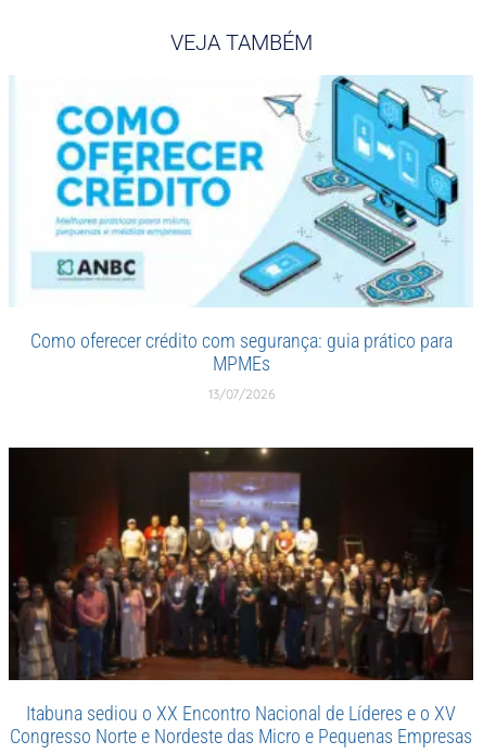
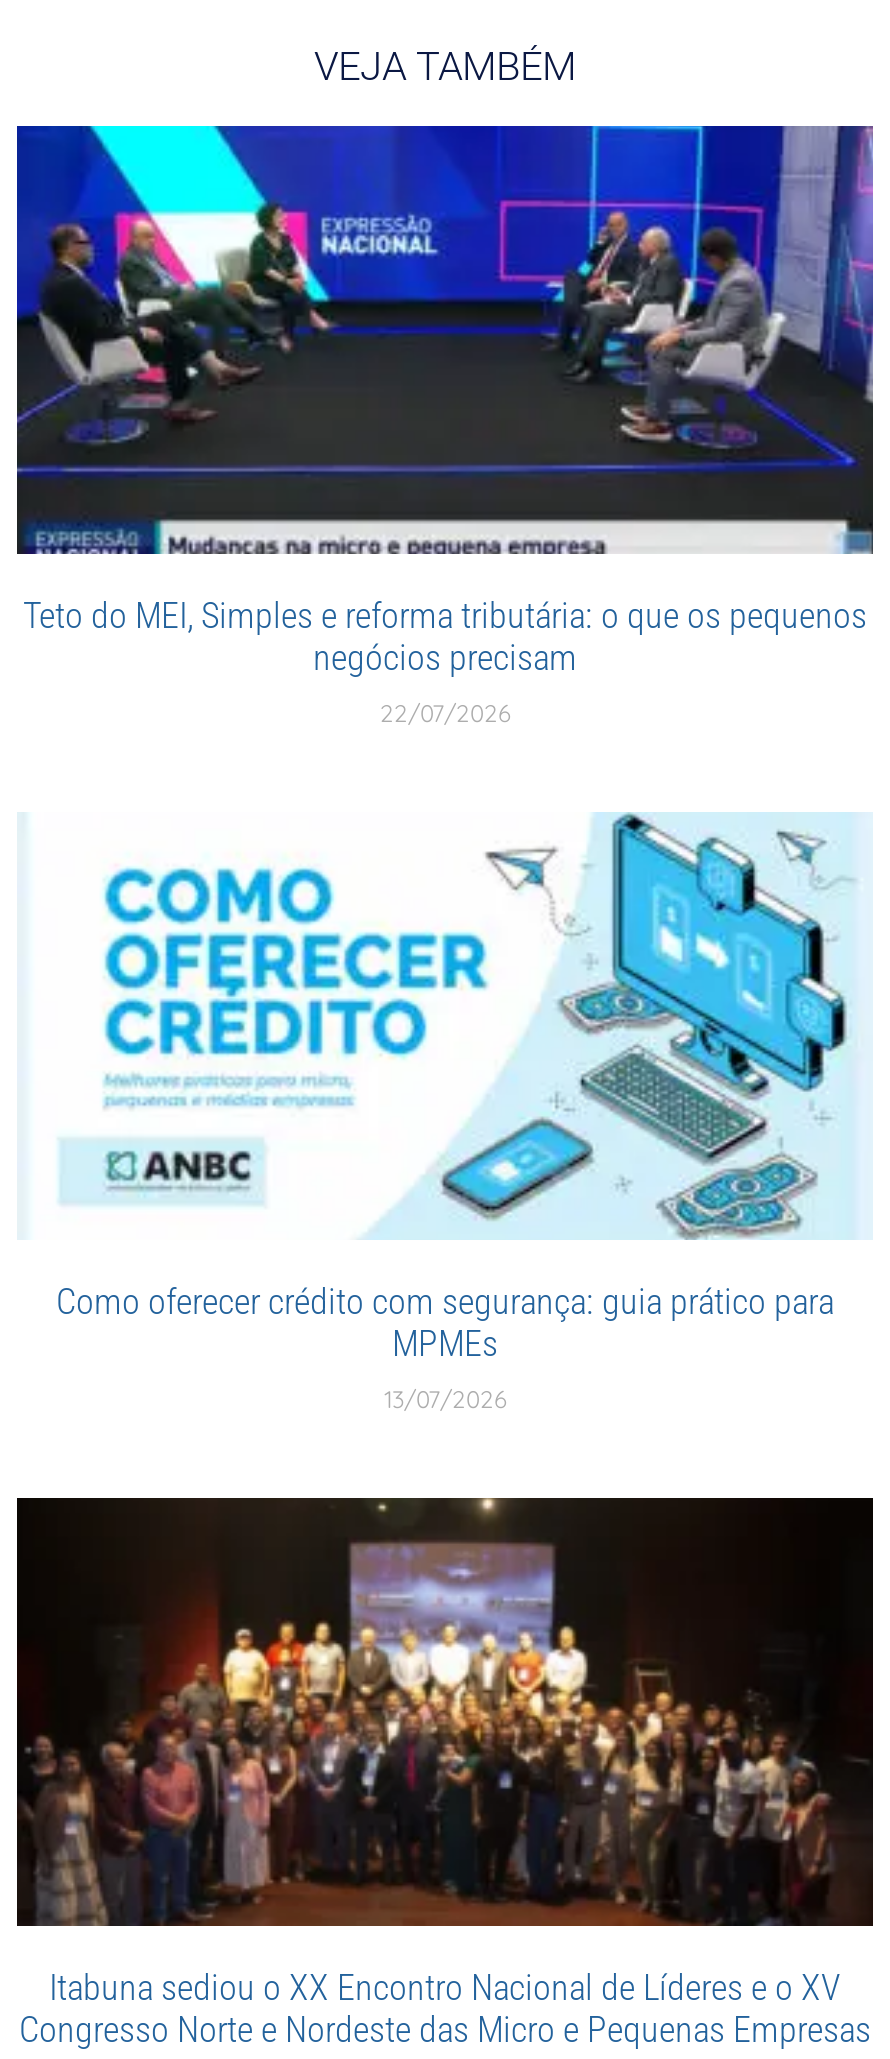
none -> [15,124,875,728] [image] | Teto do MEI, Simples e reforma tributária: o que os pequenos | negócios precisam | 22/07/2026

